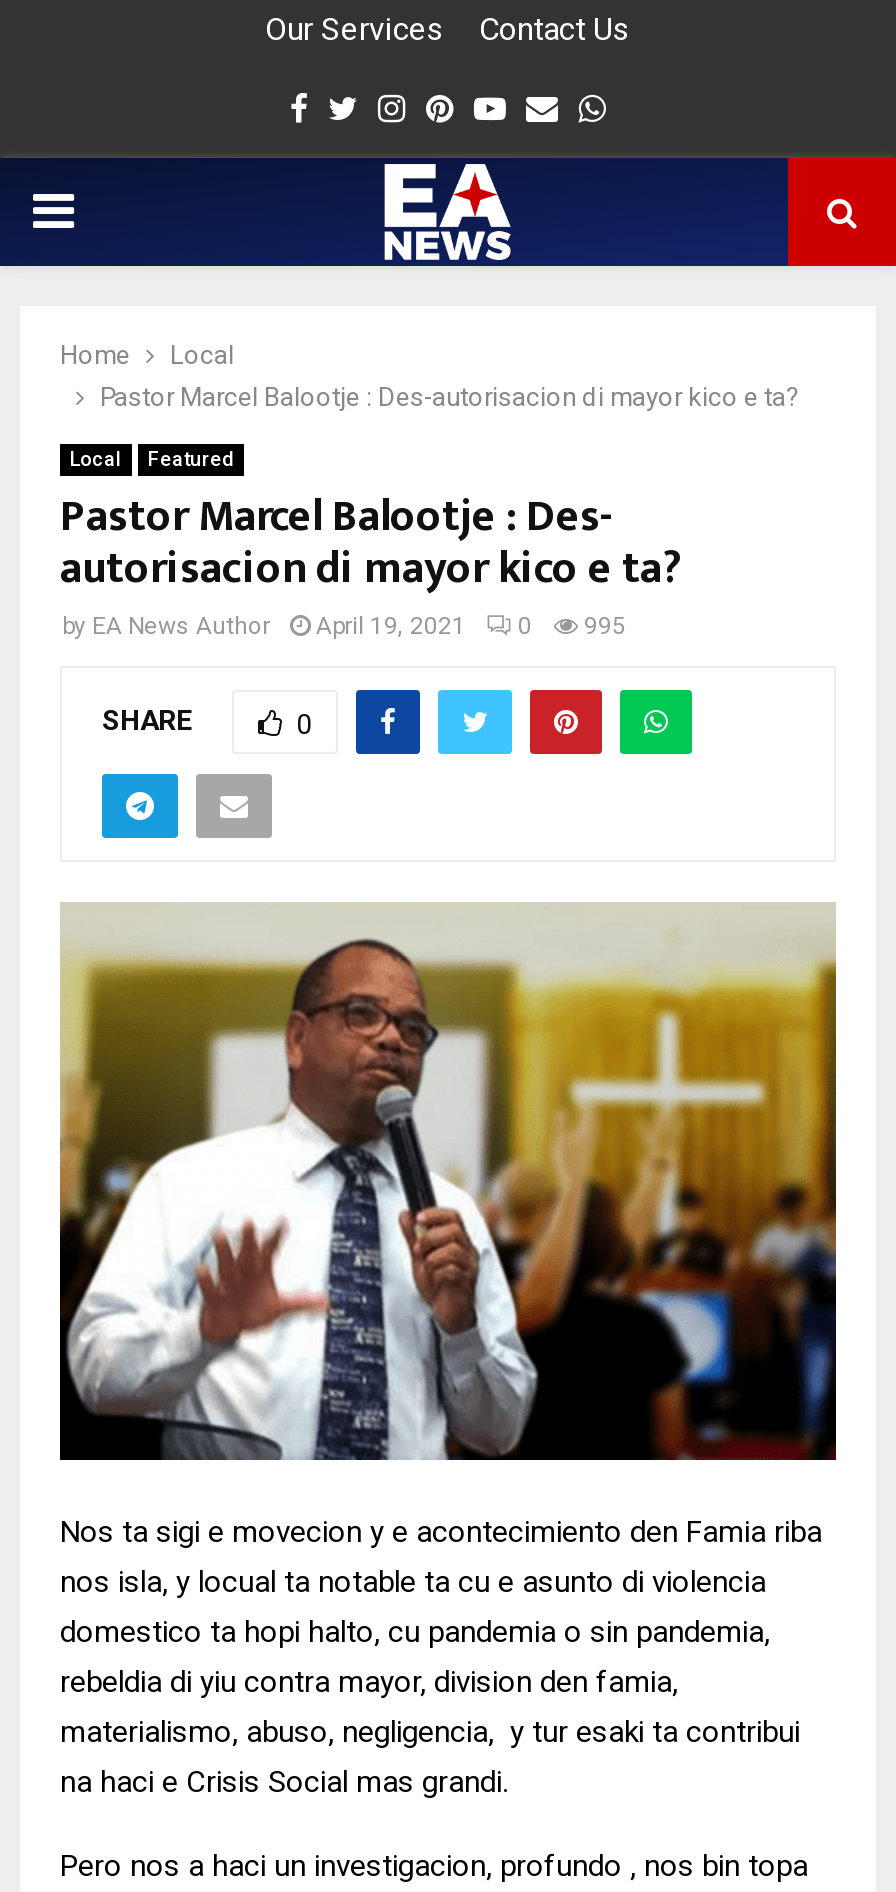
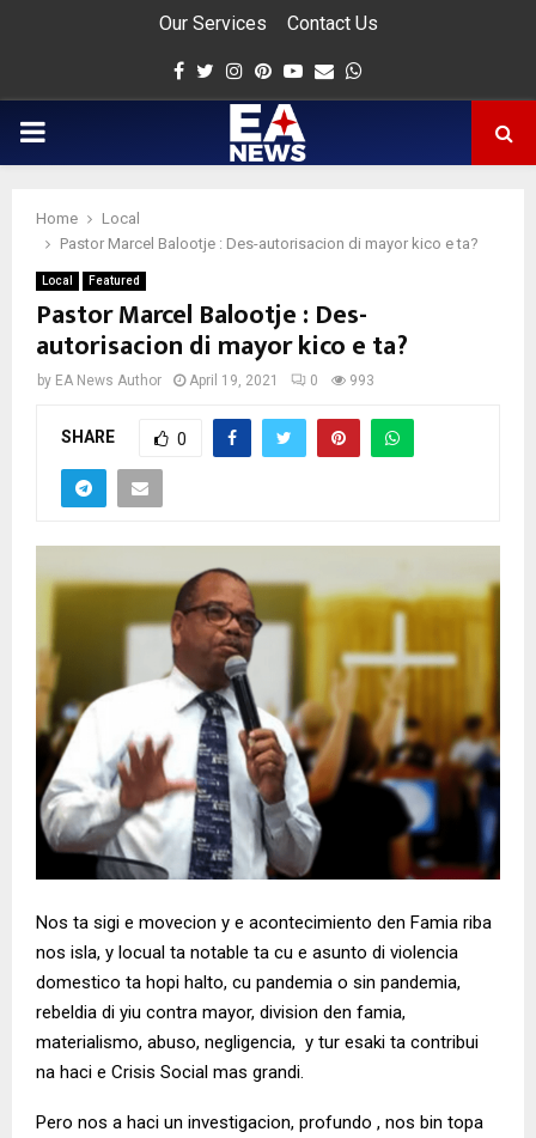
[62,612,626,640] by EA News Author April 19, 2021 0 995 -> [37,372,374,389] by EA News Author April 19, 2021 0 993

